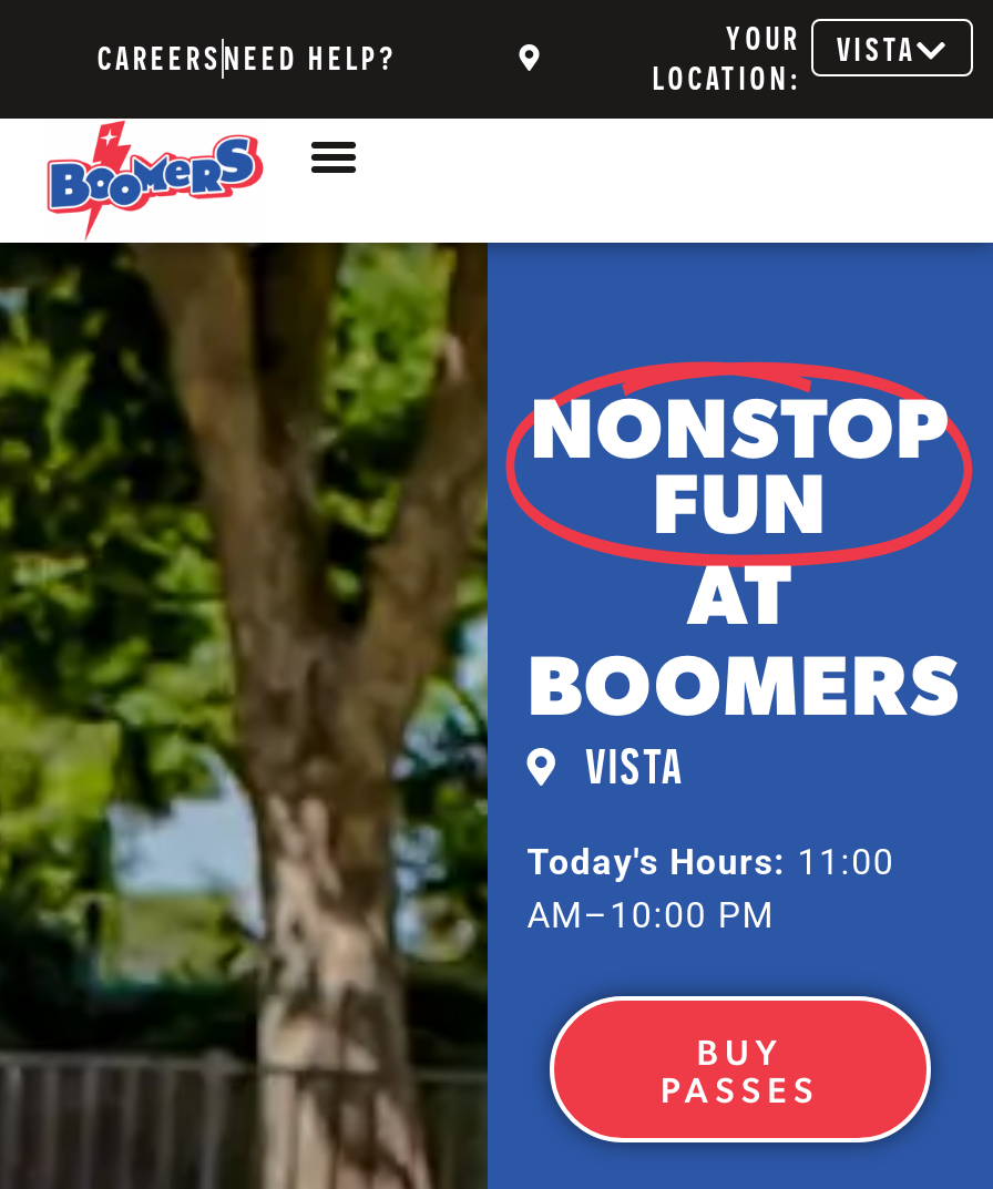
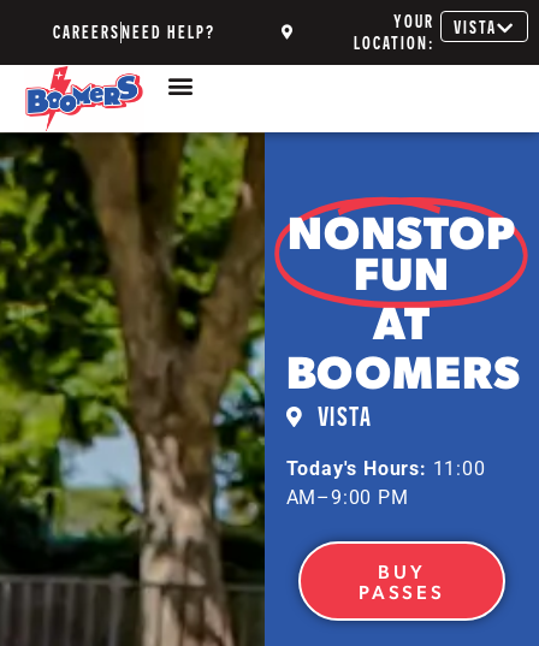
[527,894,775,937] AM–10:00 PM -> [286,486,409,509] AM–9:00 PM

